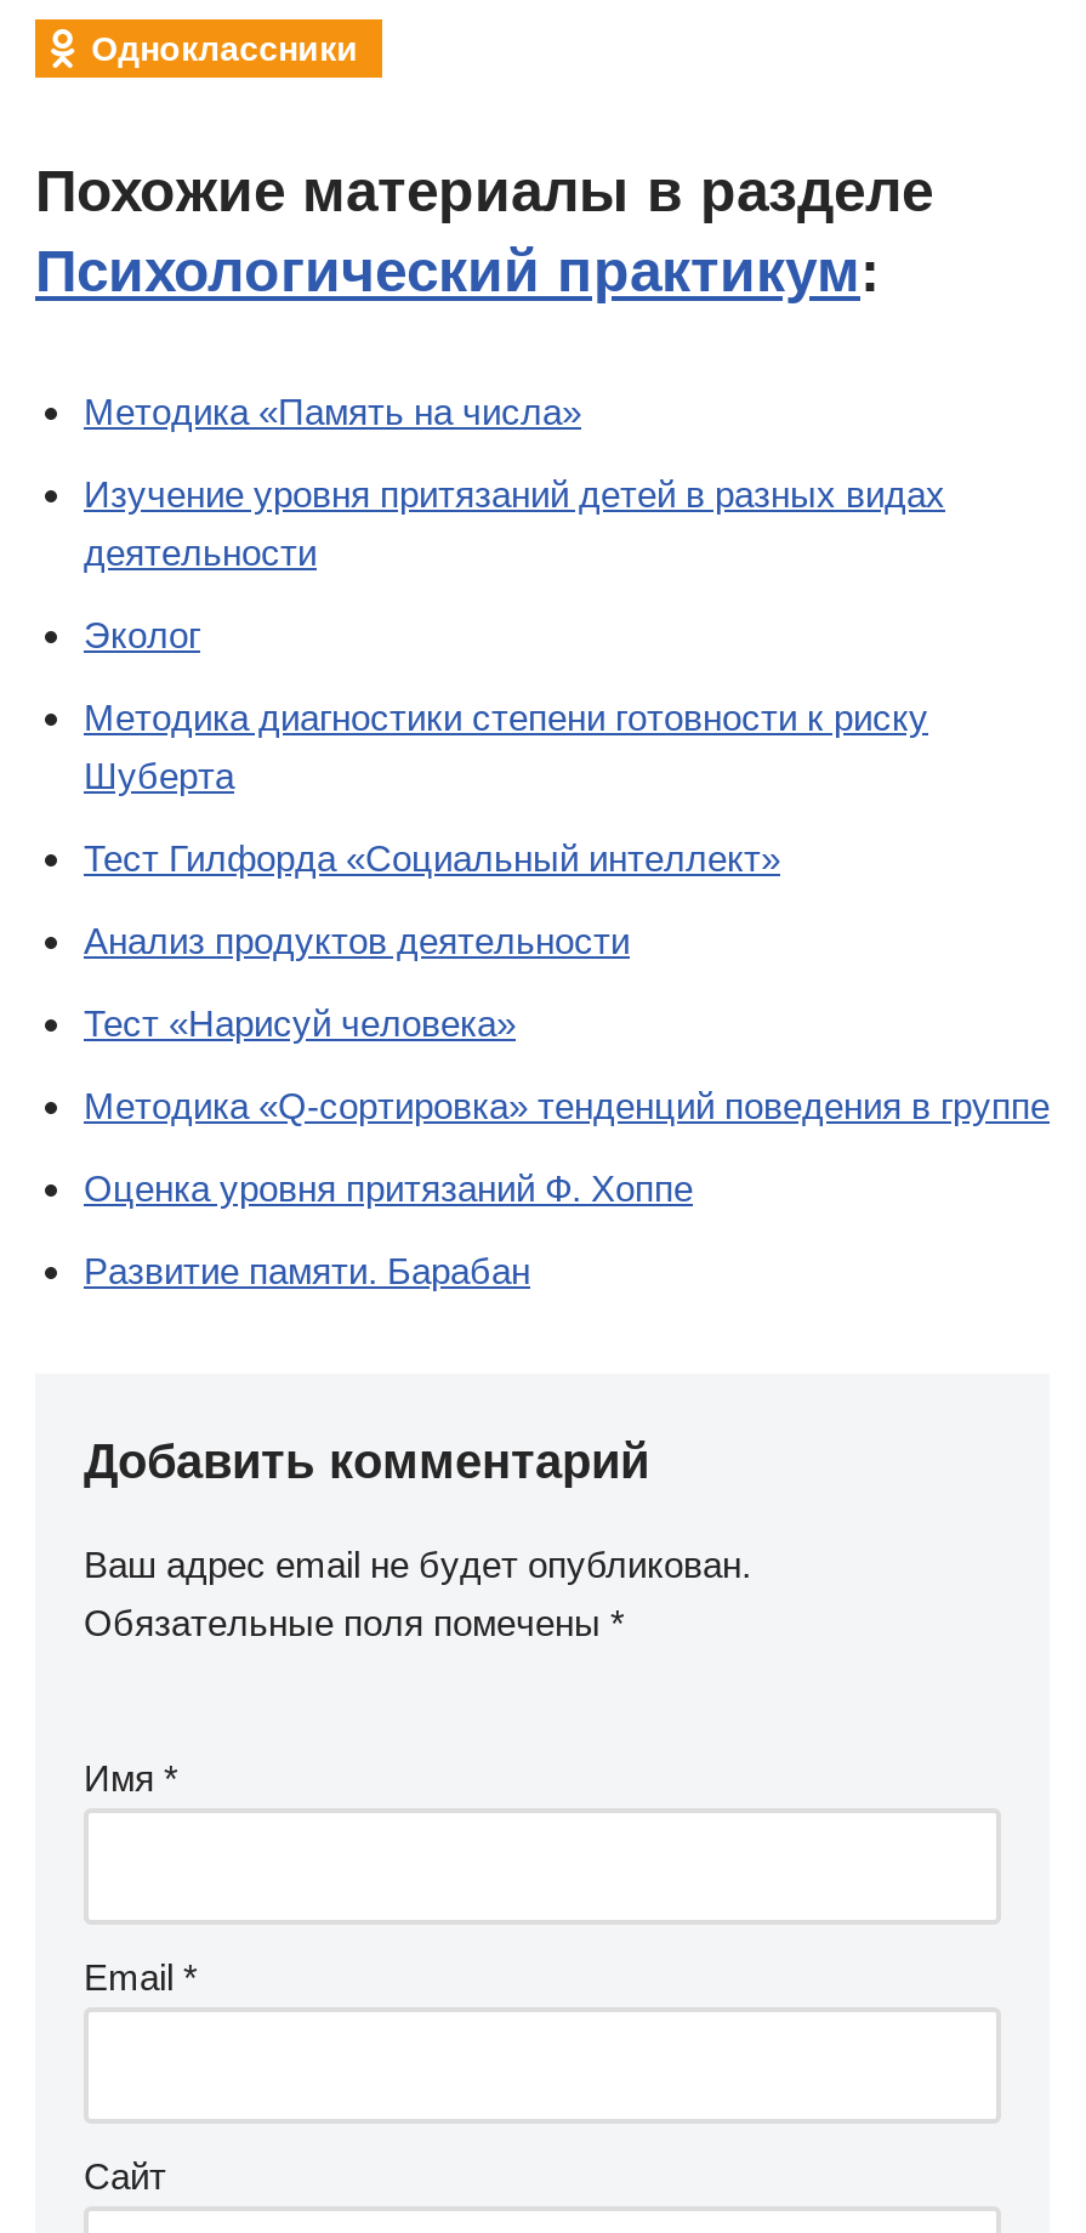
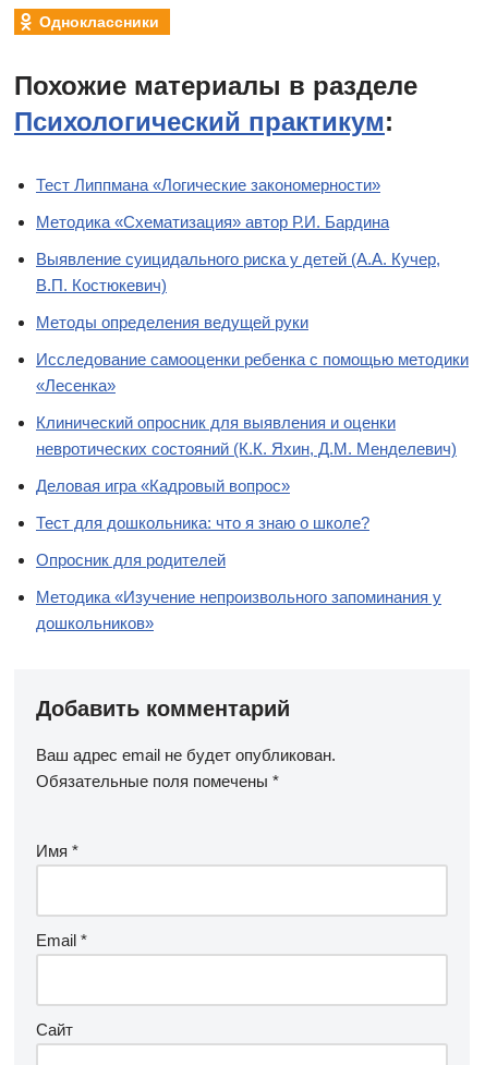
[84,391,581,432] Методика «Память на числа» -> [36,176,380,194] Тест Липпмана «Логические закономерности»
[84,474,945,573] Изучение уровня притязаний детей в разных видах | деятельности -> [36,213,389,231] Методика «Схематизация» автор Р.И. Бардина
[84,614,200,656] Эколог -> [36,250,440,294] Выявление суицидального риска у детей (А.А. Кучер, | В.П. Костюкевич)
[84,697,928,796] Методика диагностики степени готовности к риску | Шуберта -> [36,313,308,331] Методы определения ведущей руки
[84,838,780,879] Тест Гилфорда «Социальный интеллект» -> [36,350,469,395] Исследование самооценки ребенка с помощью методики | «Лесенка»
[84,920,630,961] Анализ продуктов деятельности -> [36,413,457,458] Клинический опросник для выявления и оценки | невротических состояний (К.К. Яхин, Д.М. Менделевич)
[84,1003,516,1044] Тест «Нарисуй человека» -> [36,476,290,495] Деловая игра «Кадровый вопрос»
[84,1085,1050,1126] Методика «Q-сортировка» тенденций поведения в группе -> [36,514,369,532] Тест для дошкольника: что я знаю о школе?
[84,1168,693,1209] Оценка уровня притязаний Ф. Хоппе -> [36,551,226,569] Опросник для родителей
[84,1250,530,1291] Развитие памяти. Барабан -> [36,588,441,632] Методика «Изучение непроизвольного запоминания у | дошкольников»

